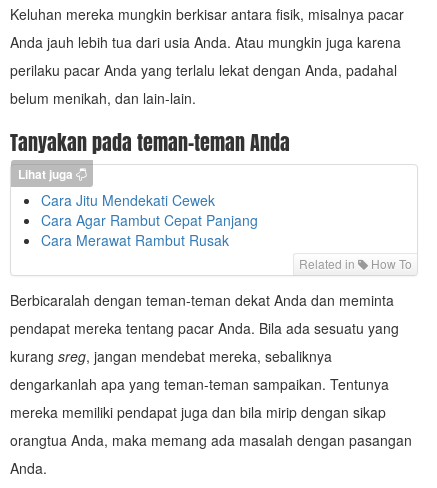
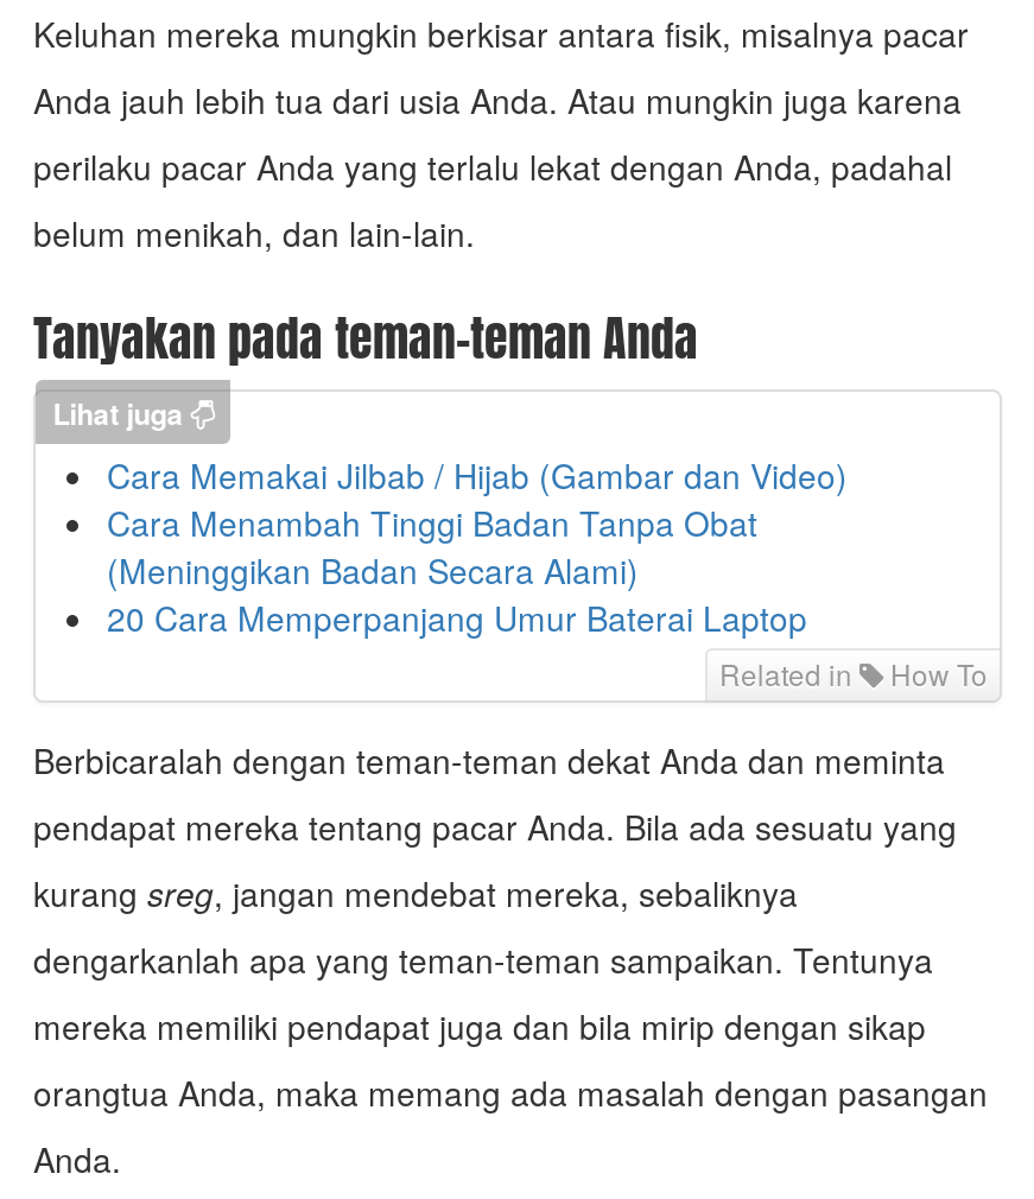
[41,190,258,250] Cara Jitu Mendekati Cewek | Cara Agar Rambut Cepat Panjang | Cara Merawat Rambut Rusak -> [107,451,848,641] Cara Memakai Jilbab / Hijab (Gambar dan Video) | Cara Menambah Tinggi Badan Tanpa Obat | (Meninggikan Badan Secara Alami) | 20 Cara Memperpanjang Umur Baterai Laptop

